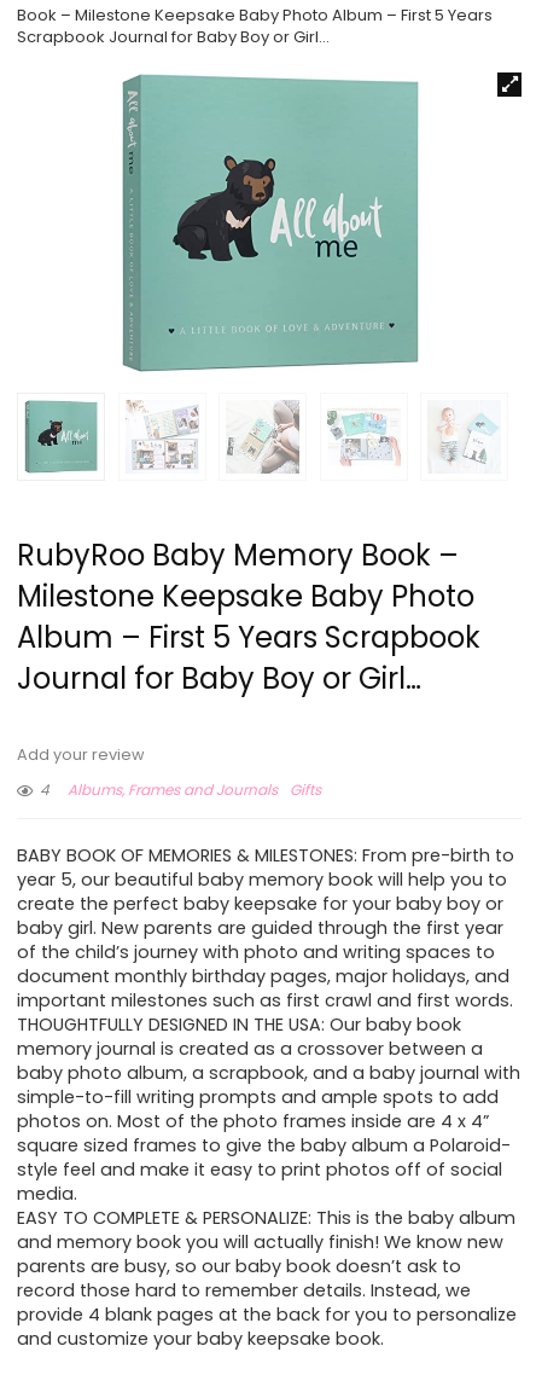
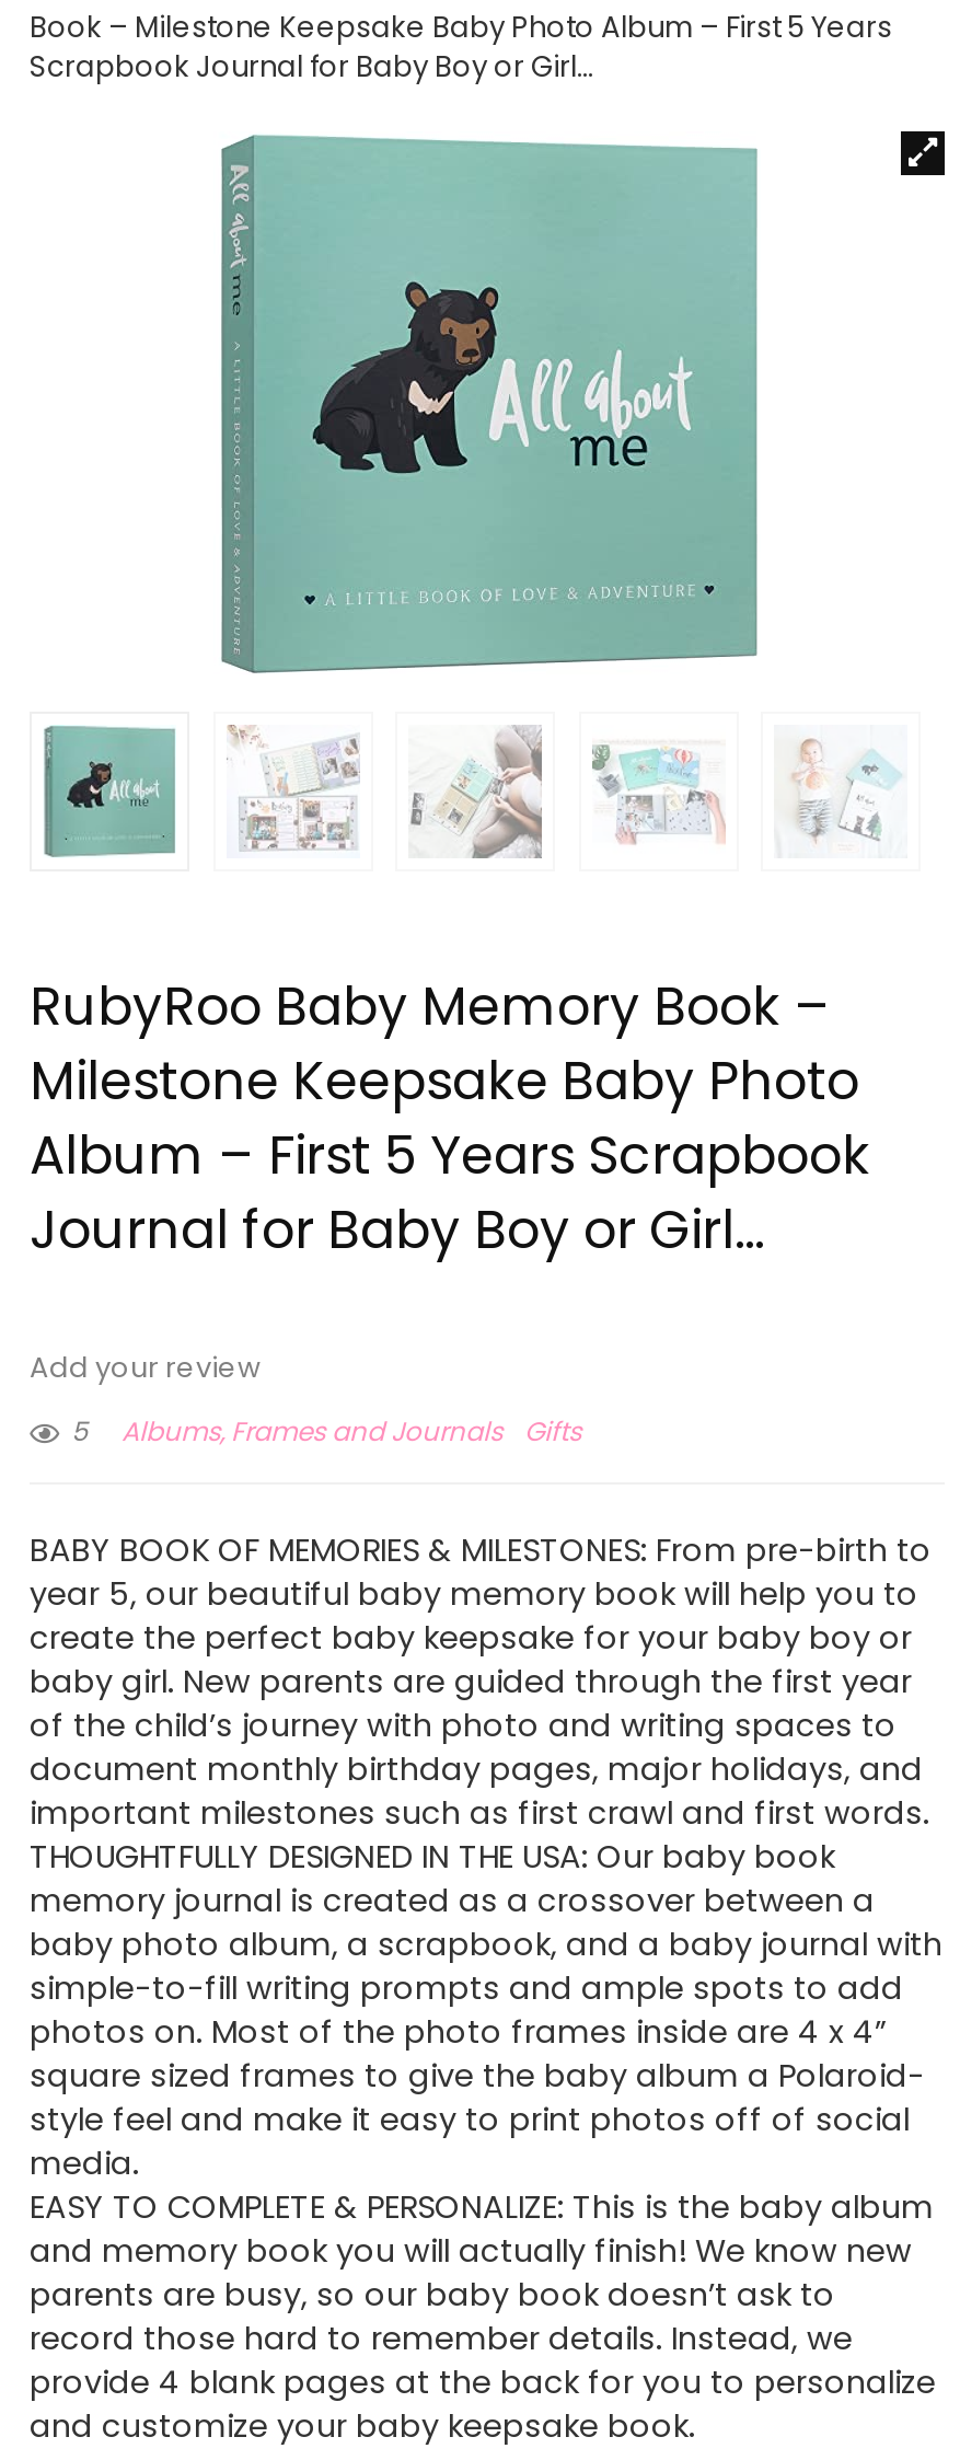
[40,779,321,800] 4 Albums, Frames and Journals Gifts -> [71,1413,581,1450] 5 Albums, Frames and Journals Gifts

